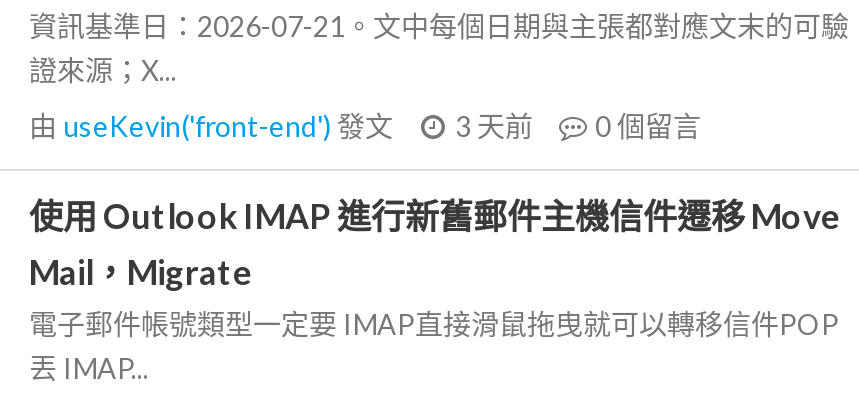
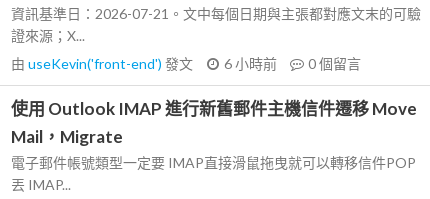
[29,109,701,143] 由useKevin('front-end')發文 3 天前 0個留言 -> [11,55,361,72] 由useKevin('front-end')發文 6 小時前 0個留言

